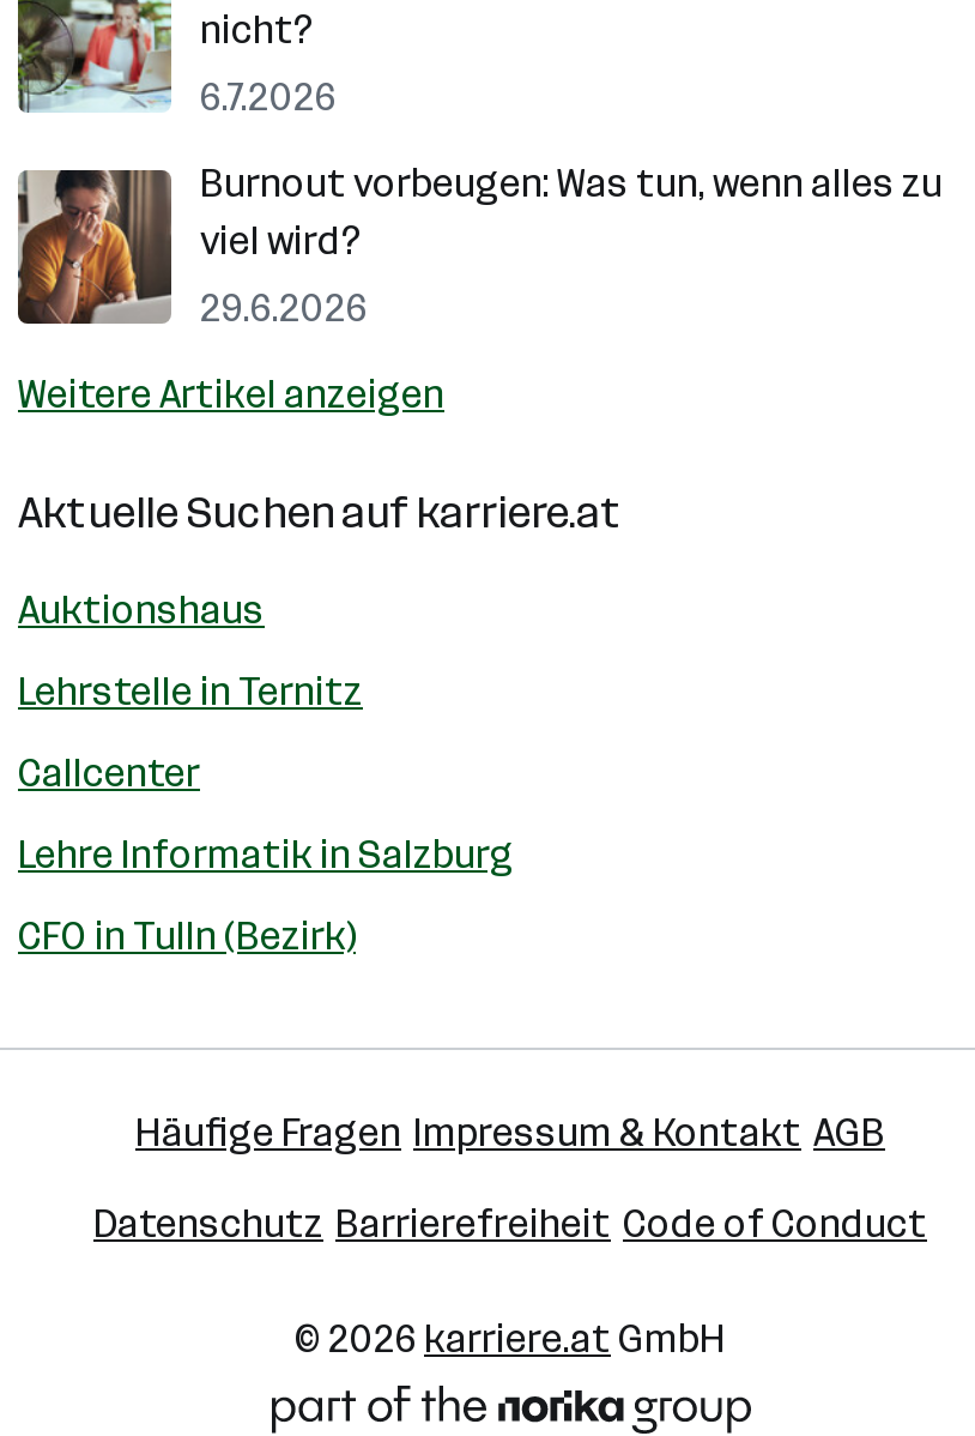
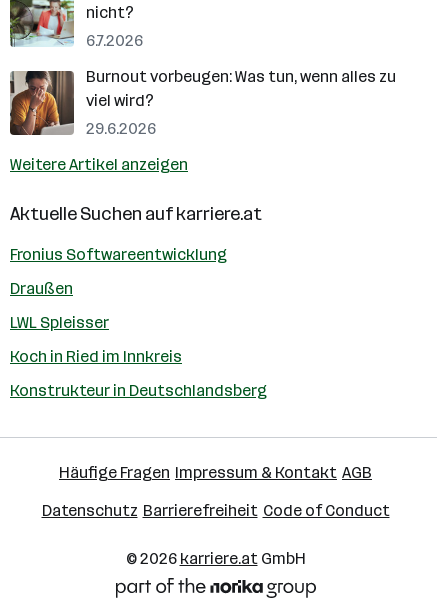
[18,587,265,633] Auktionshaus -> [10,245,227,264] Fronius Softwareentwicklung
[18,669,363,714] Lehrstelle in Ternitz -> [10,279,73,298] Draußen
[18,750,200,796] Callcenter -> [10,313,109,332] LWL Spleisser
[18,832,514,877] Lehre Informatik in Salzburg -> [10,347,182,366] Koch in Ried im Innkreis
[18,913,356,959] CFO in Tulln (Bezirk) -> [10,381,267,400] Konstrukteur in Deutschlandsberg

